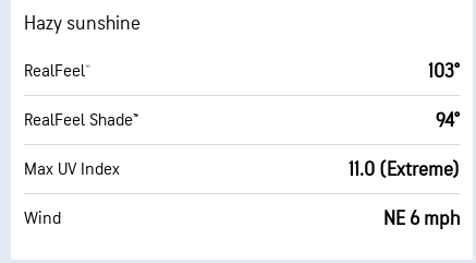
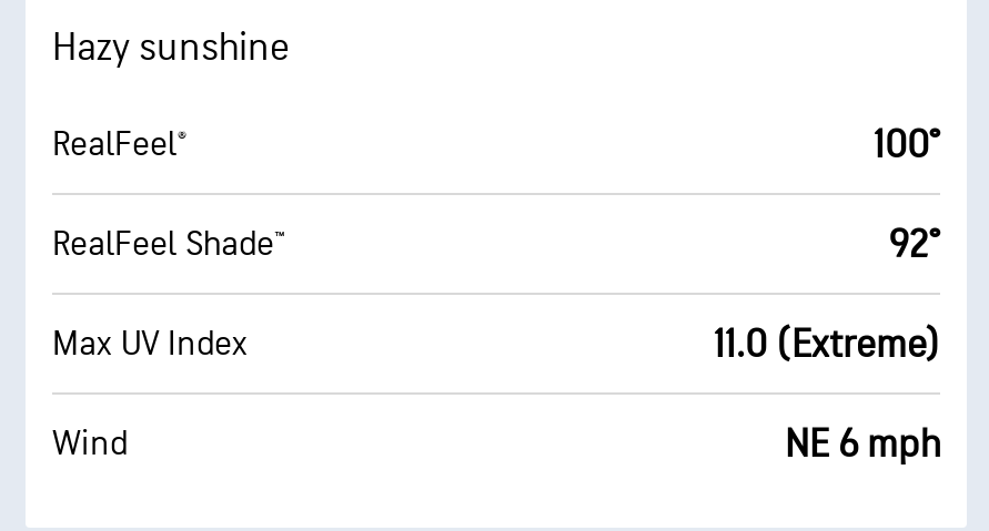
[428,60,460,83] 103° -> [874,122,940,169] 100°
[436,109,460,132] 94° -> [889,222,940,268] 92°

